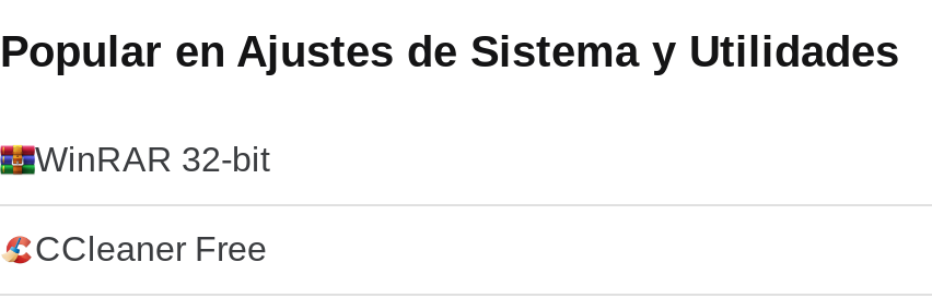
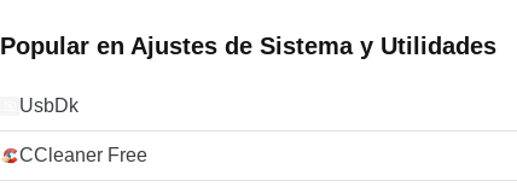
[35,141,269,178] WinRAR 32-bit -> [19,95,79,116] UsbDk

